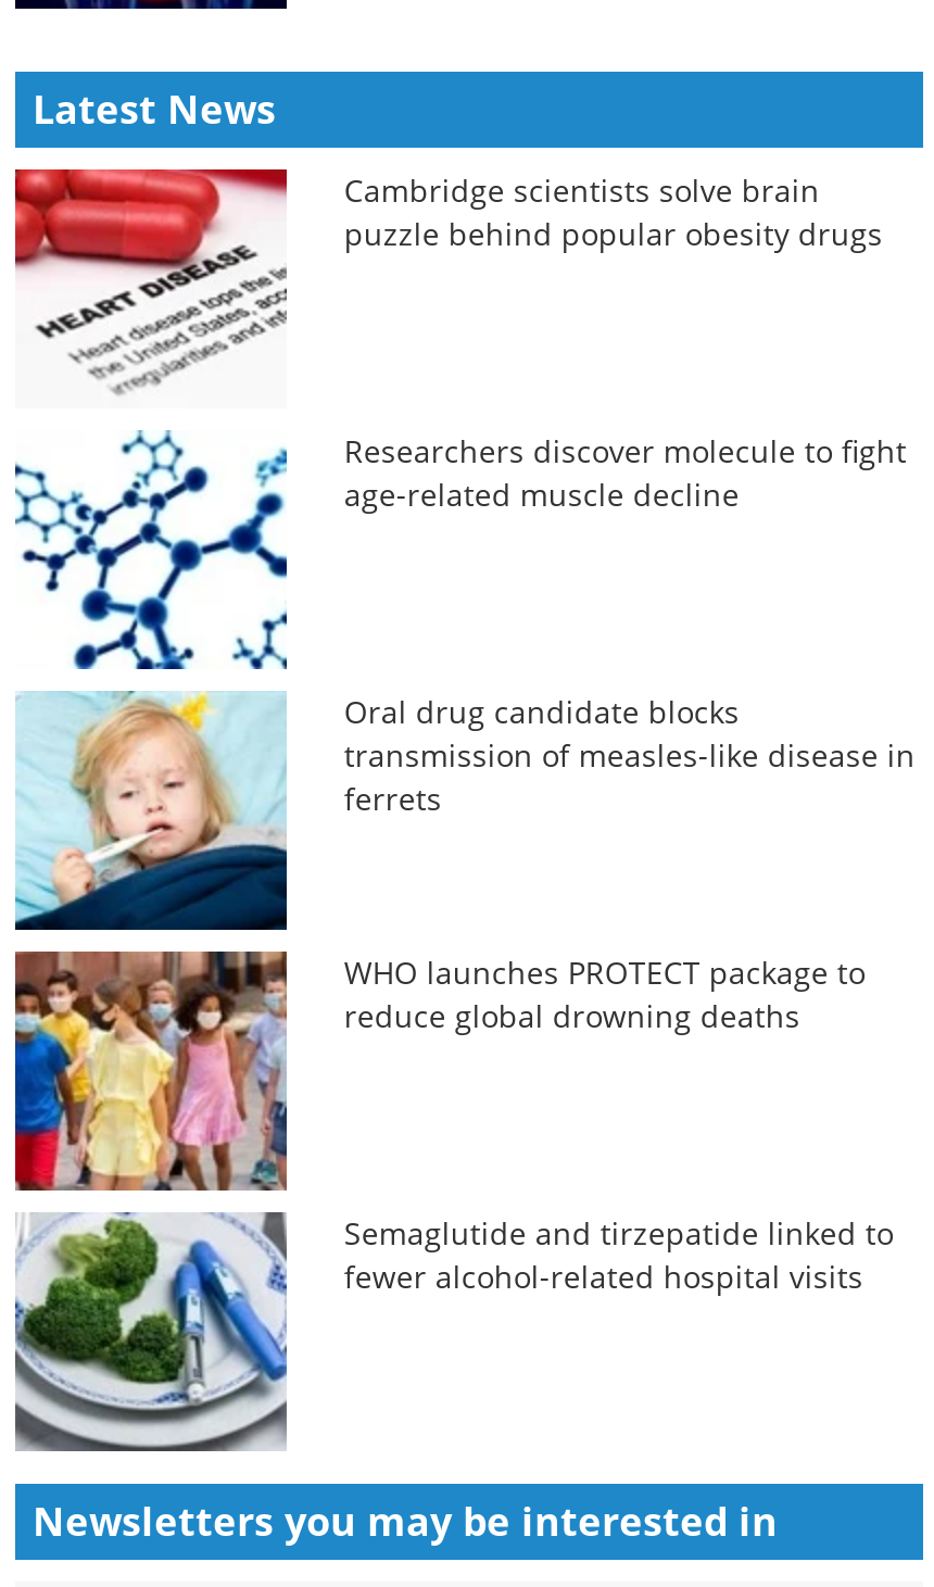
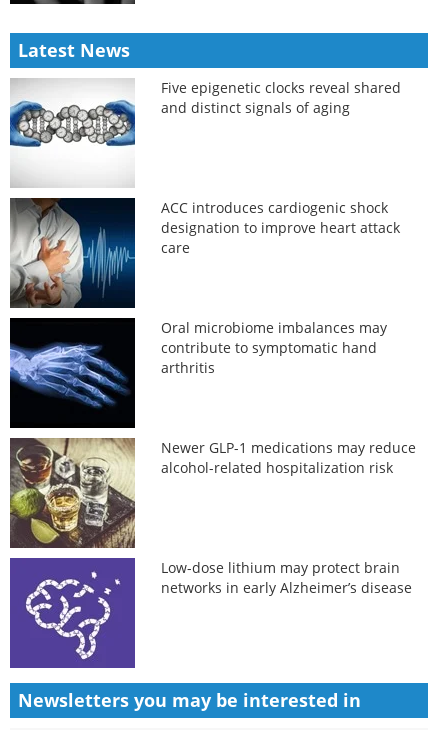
[13,167,883,406] [image] | Cambridge scientists solve brain | puzzle behind popular obesity drugs -> [9,78,401,188] [image] | Five epigenetic clocks reveal shared | and distinct signals of aging
[15,430,906,671] [image] | Researchers discover molecule to fight | age-related muscle decline -> [9,197,400,309] [image] | ACC introduces cardiogenic shock | designation to improve heart attack | care
[13,691,915,930] [image] | Oral drug candidate blocks | transmission of measles-like disease in | ferrets -> [9,317,387,428] [image] | Oral microbiome imbalances may | contribute to symptomatic hand | arthritis
[13,949,865,1193] [image] | WHO launches PROTECT package to | reduce global drowning deaths -> [9,438,416,549] [image] | Newer GLP-1 medications may reduce | alcohol-related hospitalization risk
[15,1212,893,1451] [image] | Semaglutide and tirzepatide linked to | fewer alcohol-related hospital visits -> [9,557,412,669] [image] | Low-dose lithium may protect brain | networks in early Alzheimer’s disease

